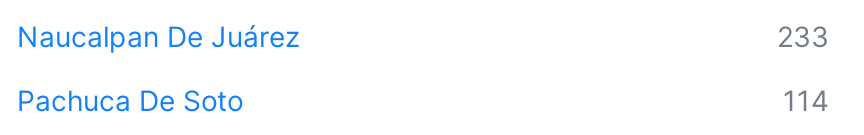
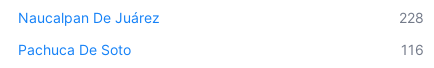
[777,18,829,52] 233 -> [399,9,424,26] 228
[783,82,829,116] 114 -> [401,41,424,58] 116

